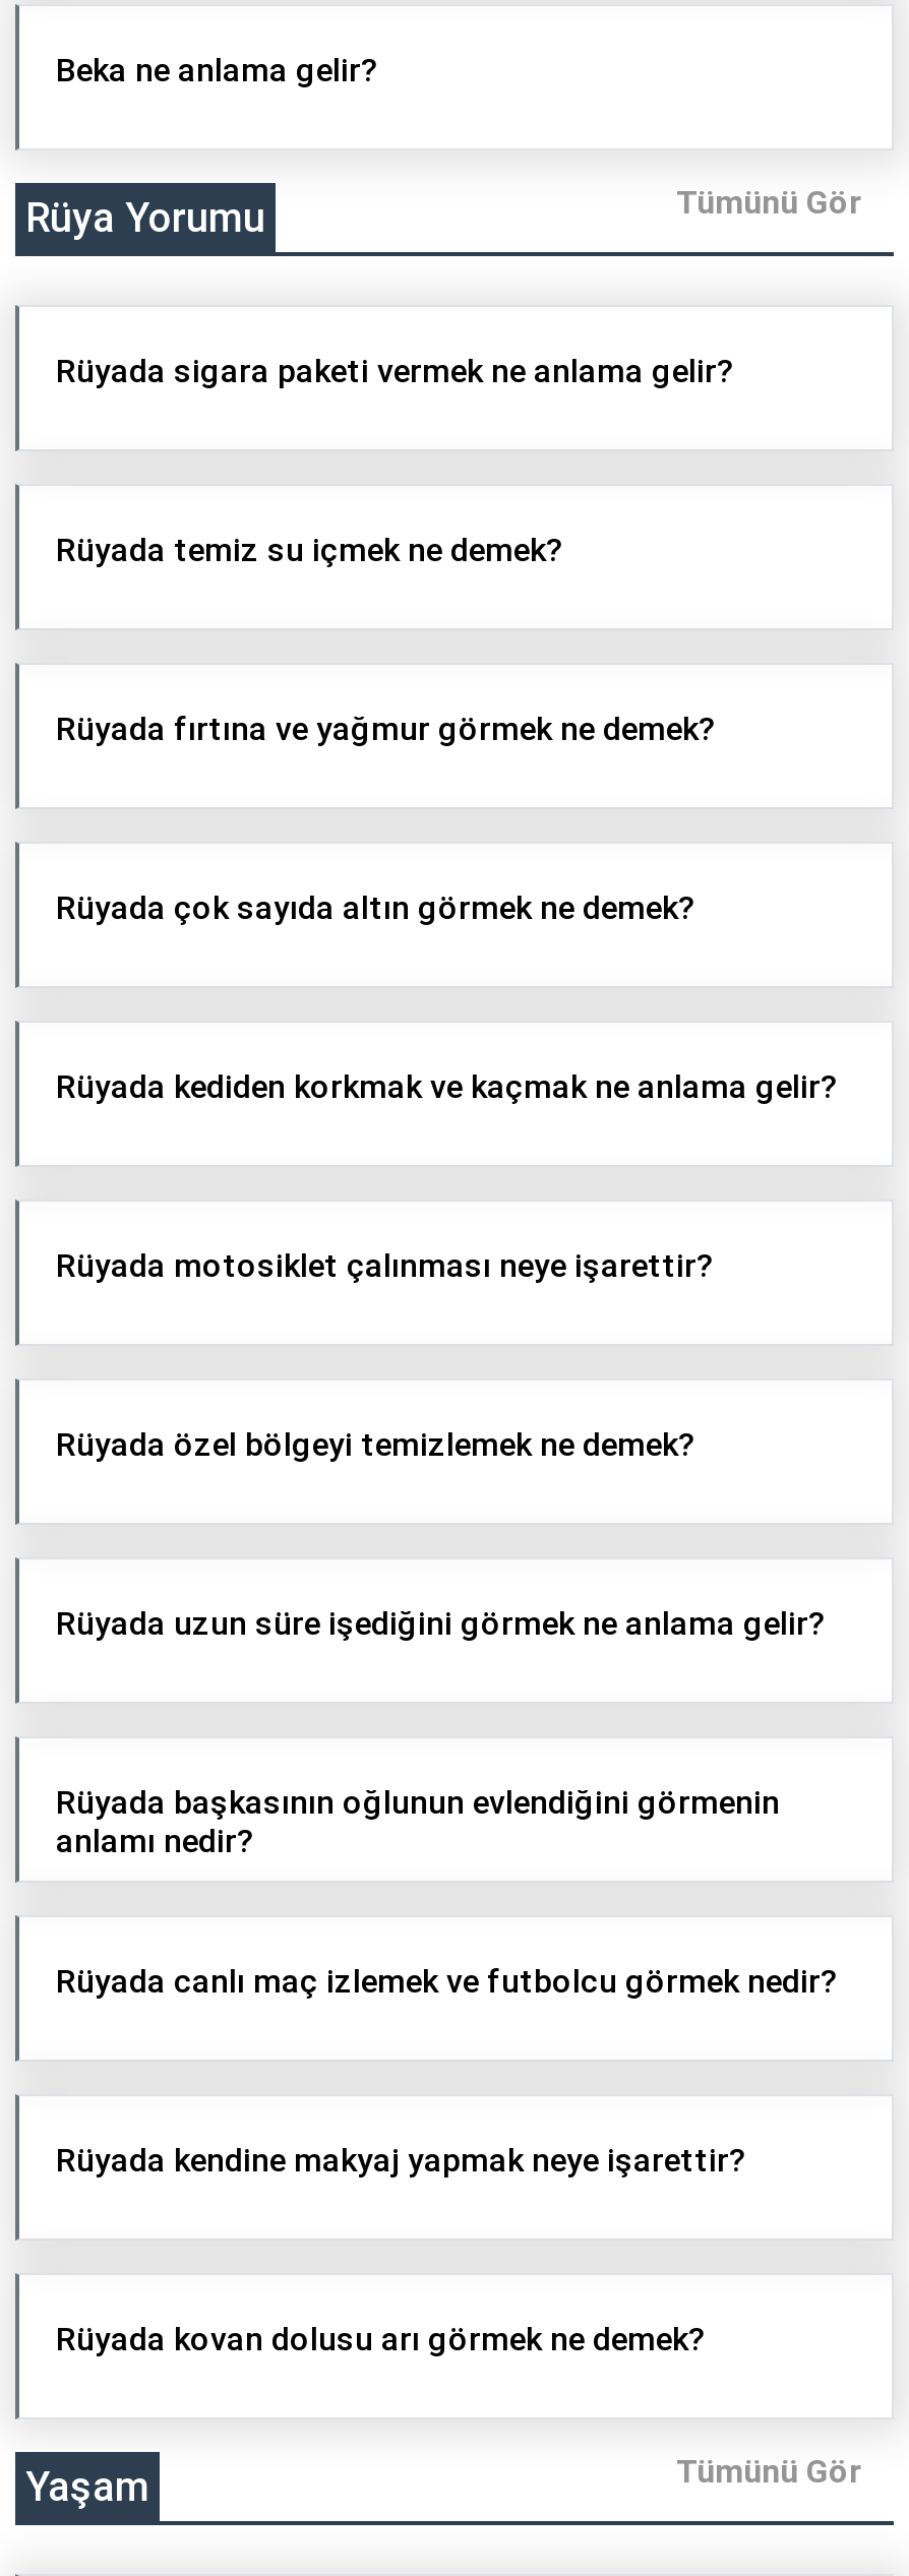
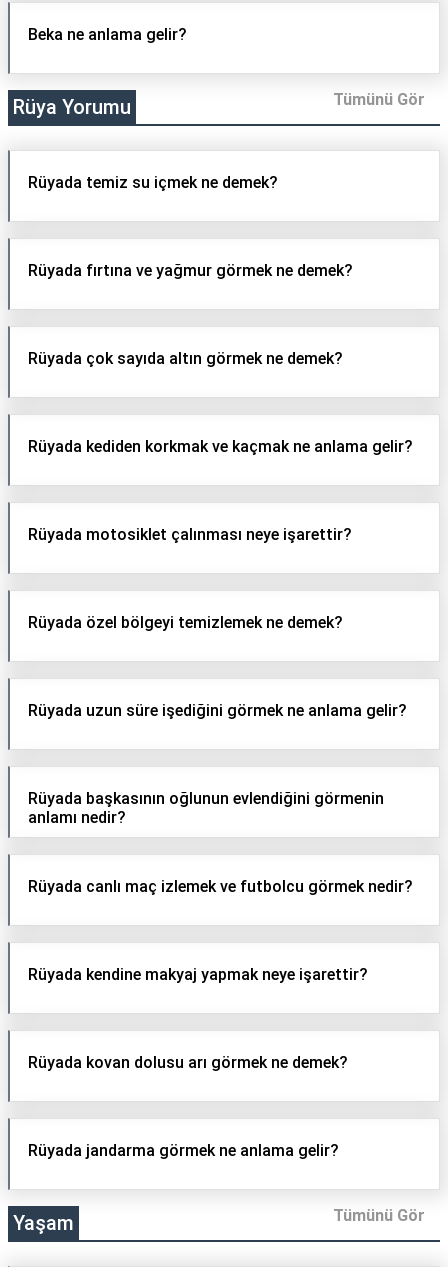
[56,353,735,391] Rüyada sigara paketi vermek ne anlama gelir? -> none
moved [56,532,839,2359] -> [28,173,413,1072]: Rüyada temiz su içmek ne demek? | Rüyada fırtına ve yağmur görmek ne demek? | Rüyada çok sayıda altın görmek ne demek? | ... | Rüyada kendine makyaj yapmak neye işarettir? | Rüyada kovan dolusu arı görmek ne demek?
none -> [28,1141,339,1160] Rüyada jandarma görmek ne anlama gelir?

